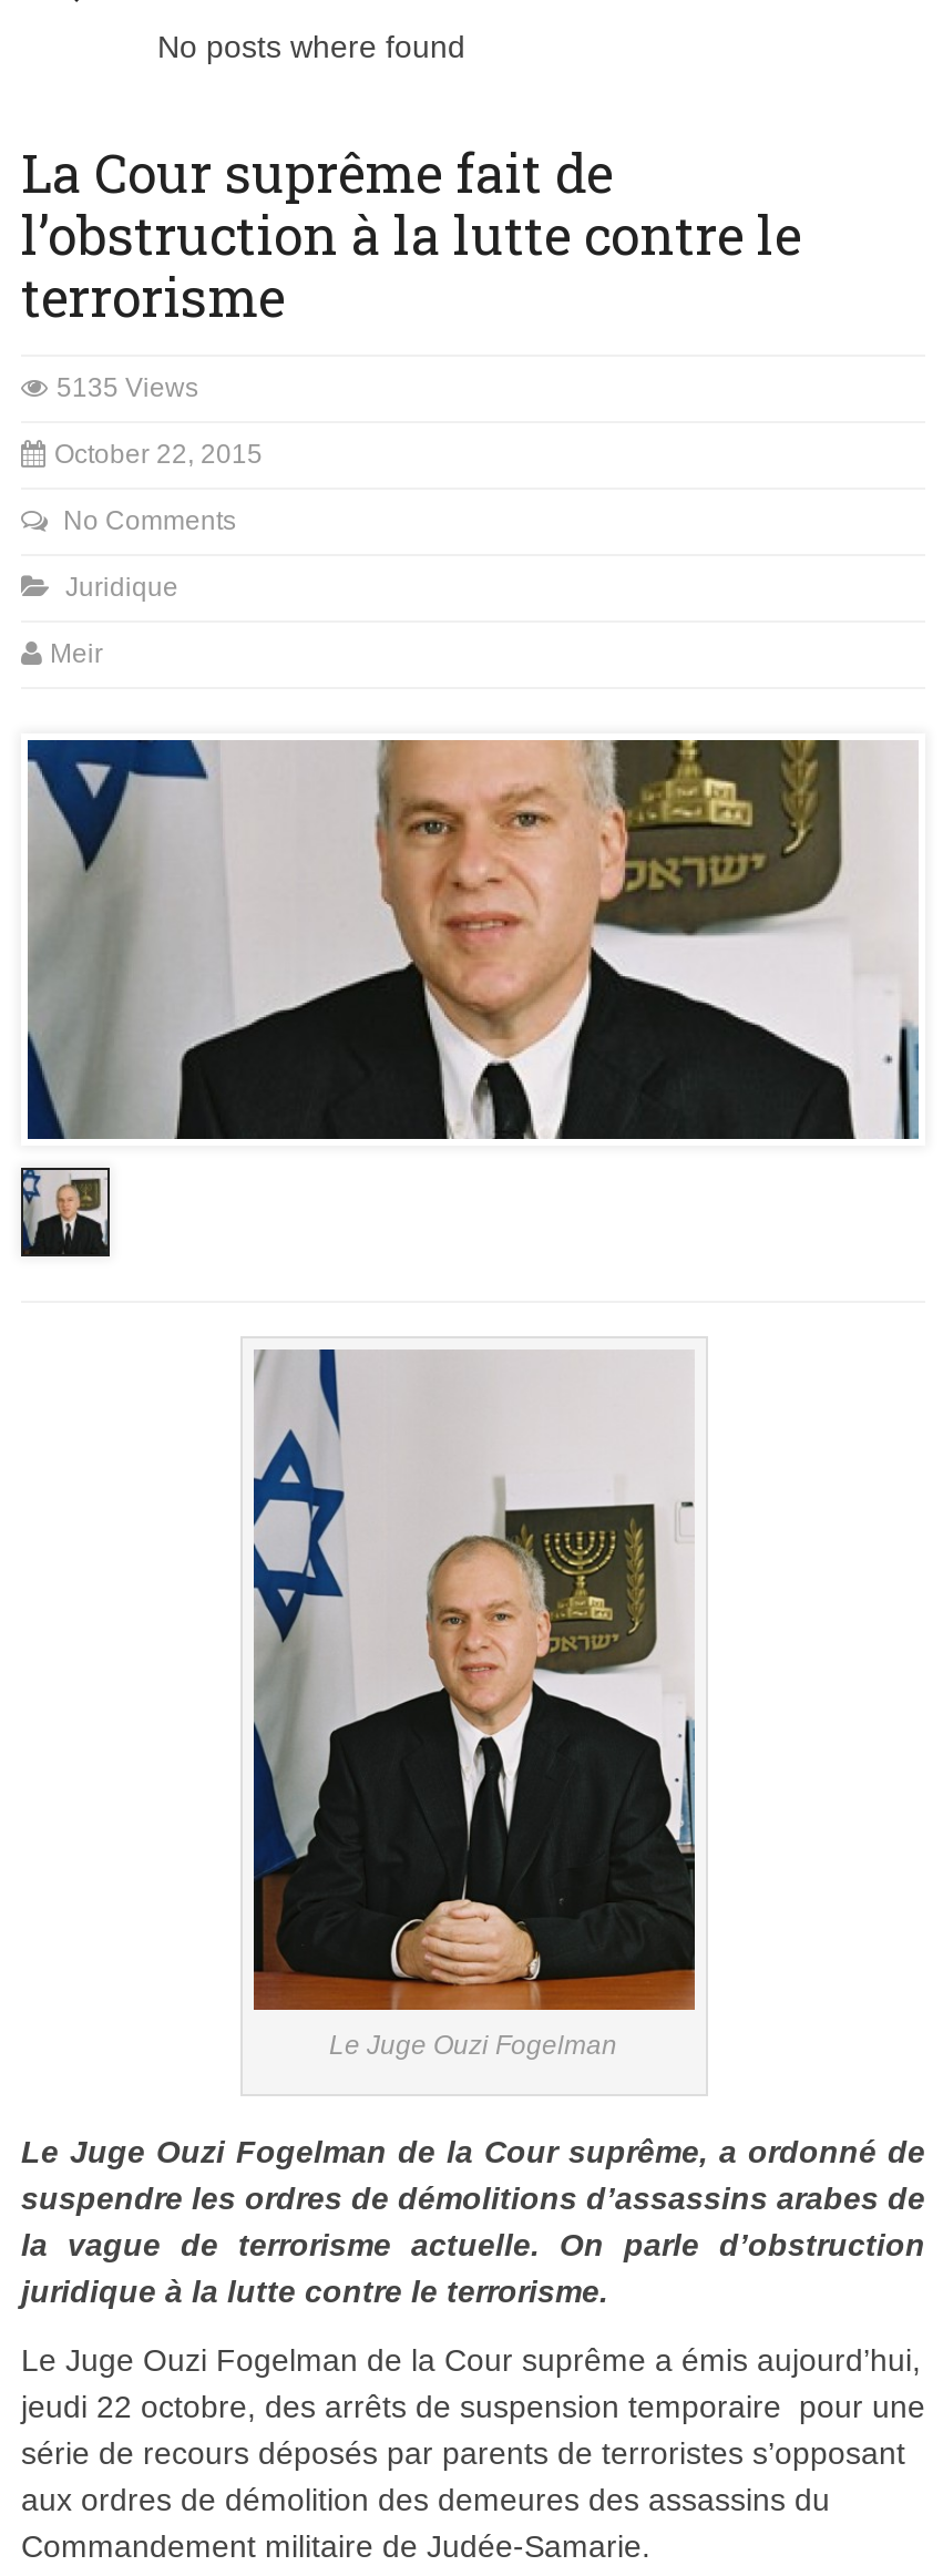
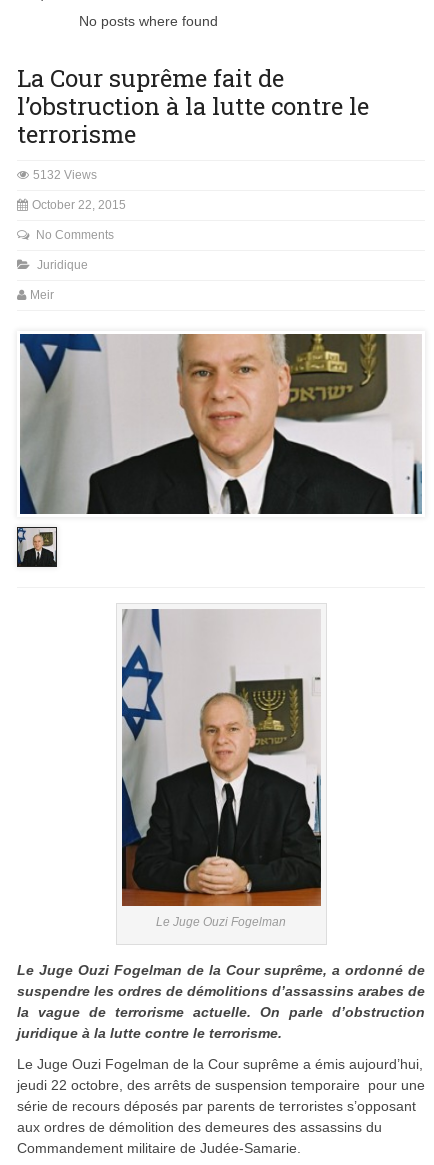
[57,372,198,403] 5135 Views -> [33,168,97,182] 5132 Views

